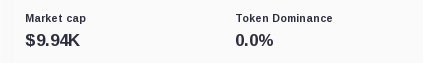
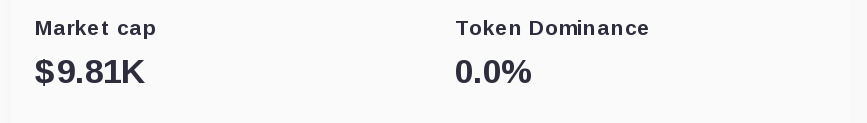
[25,30,80,49] $9.94K -> [35,52,145,90] $9.81K

